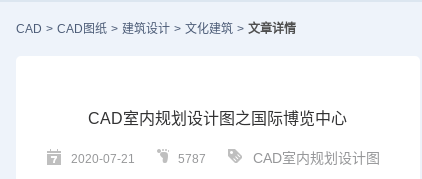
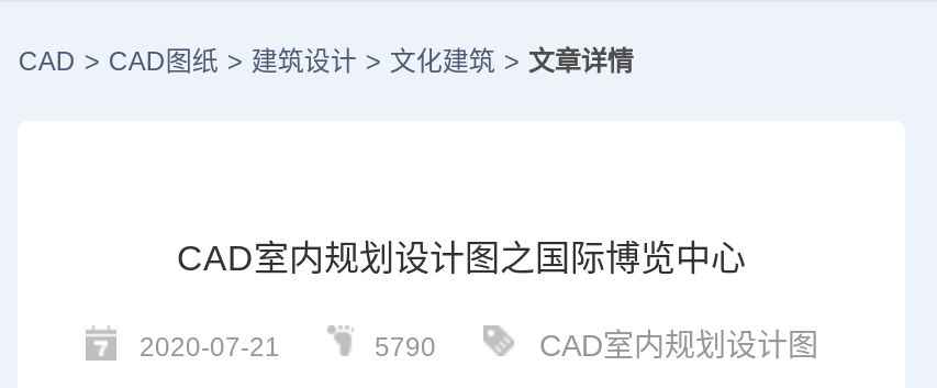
[178,152,206,166] 5787 -> [375,333,436,364] 5790

